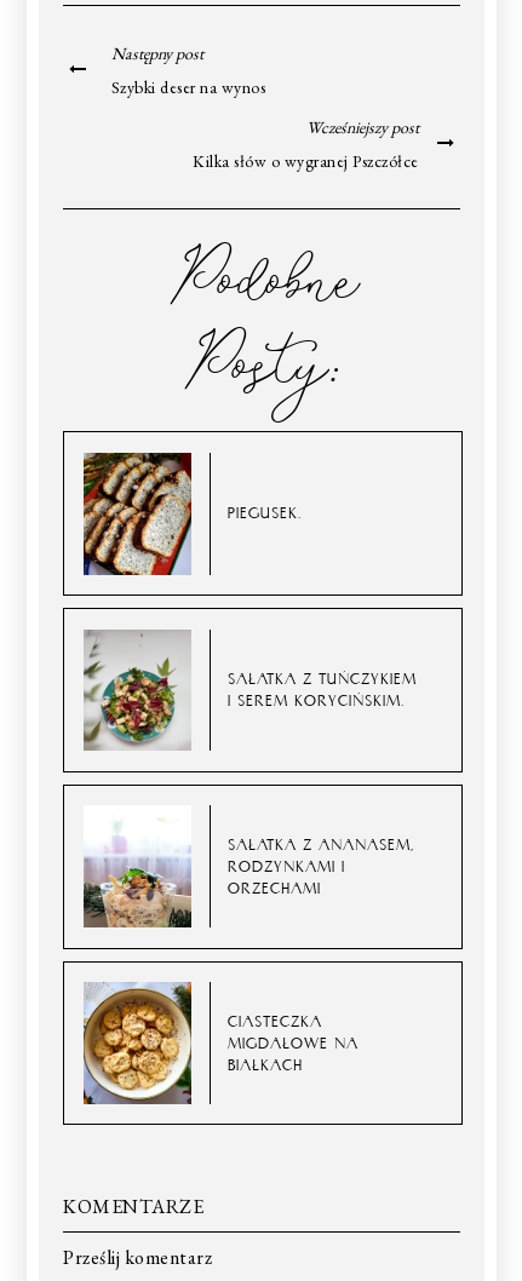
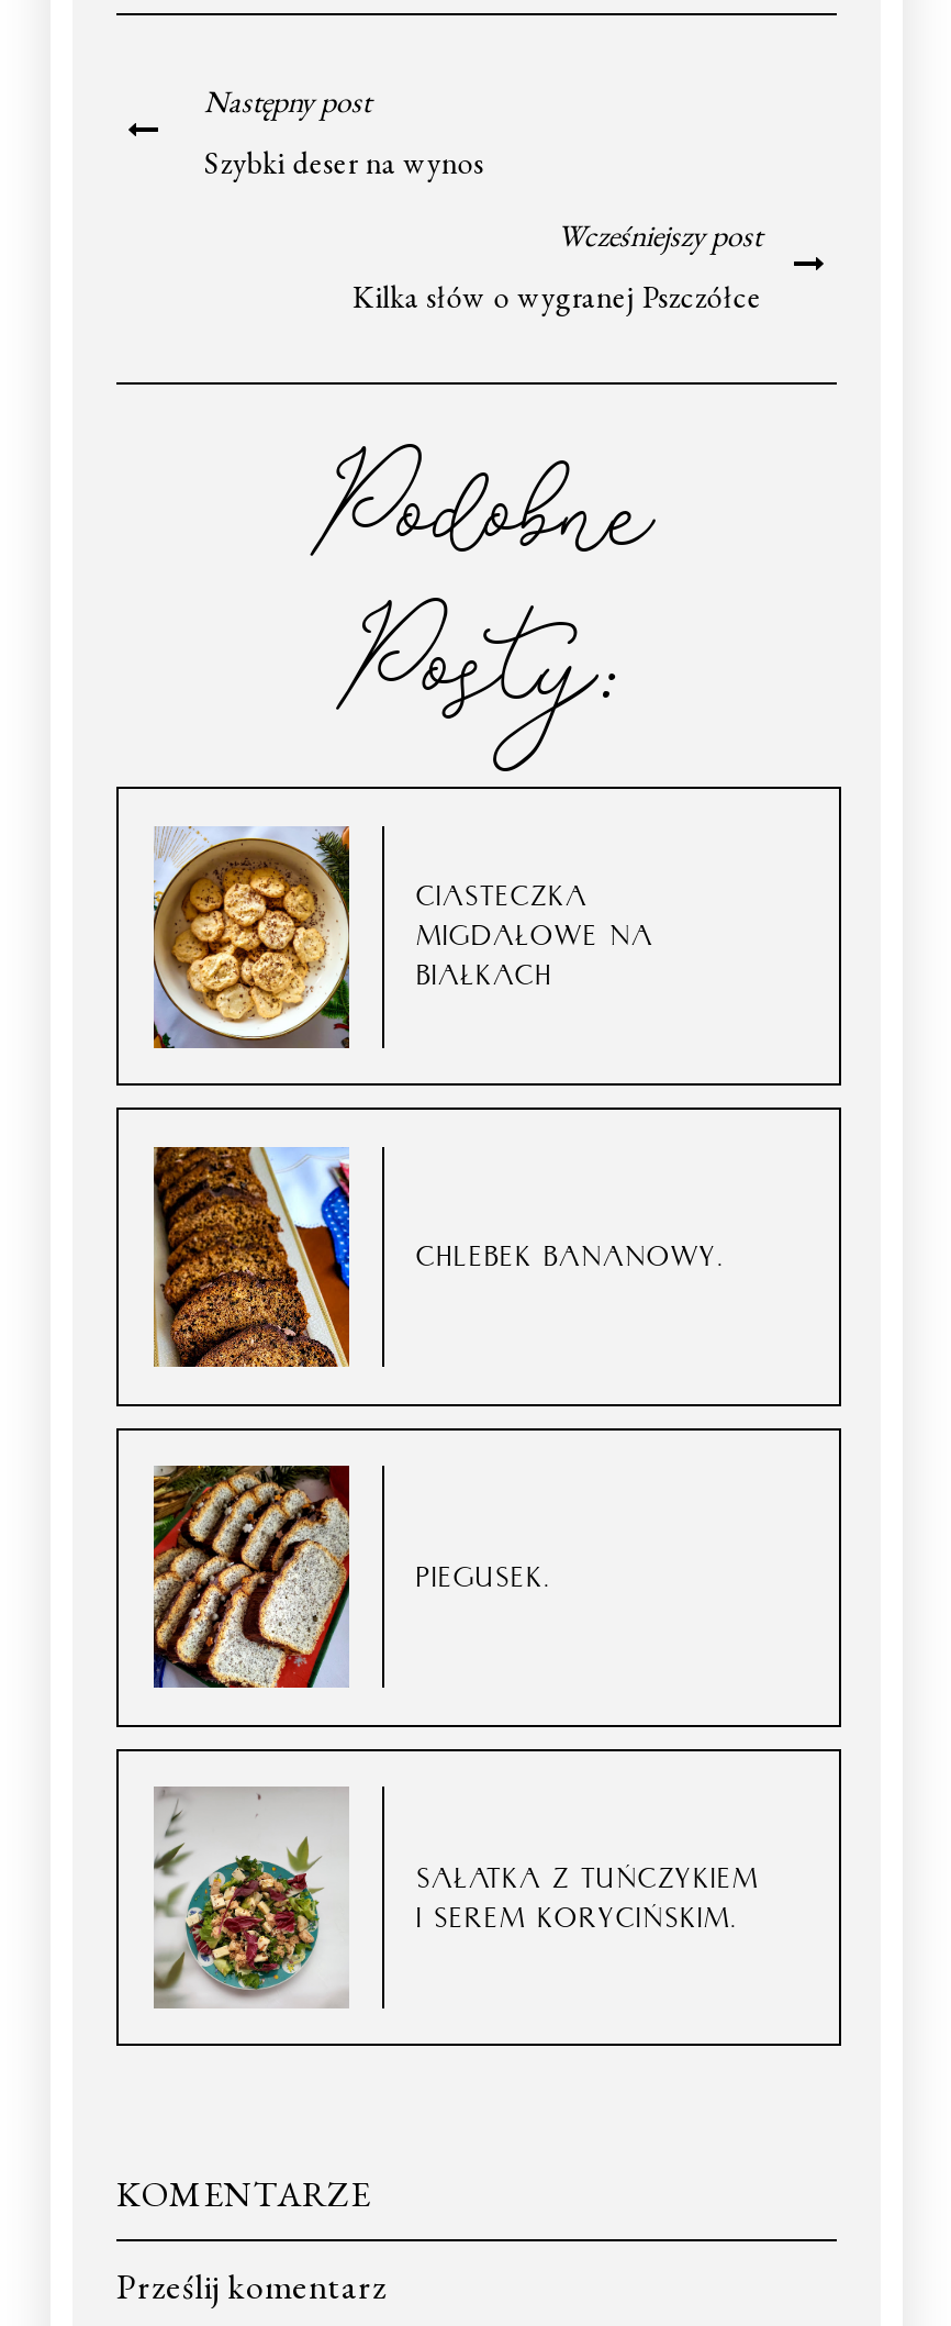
none -> [152,1147,723,1369] [image] | CHLEBEK BANANOWY.
moved [81,449,417,710] -> [149,1461,759,1933]: [image] | PIEGUSEK. | SAŁATKA Z TUŃCZYKIEM | I SEREM KORYCIŃSKIM.
[82,835,415,929] [image] | SAŁATKA Z ANANASEM, | RODZYNKAMI I | ORZECHAMI -> none
moved [82,983,359,1105] -> [152,826,653,1050]: [image] | CIASTECZKA | MIGDAŁOWE NA | BIAŁKACH

